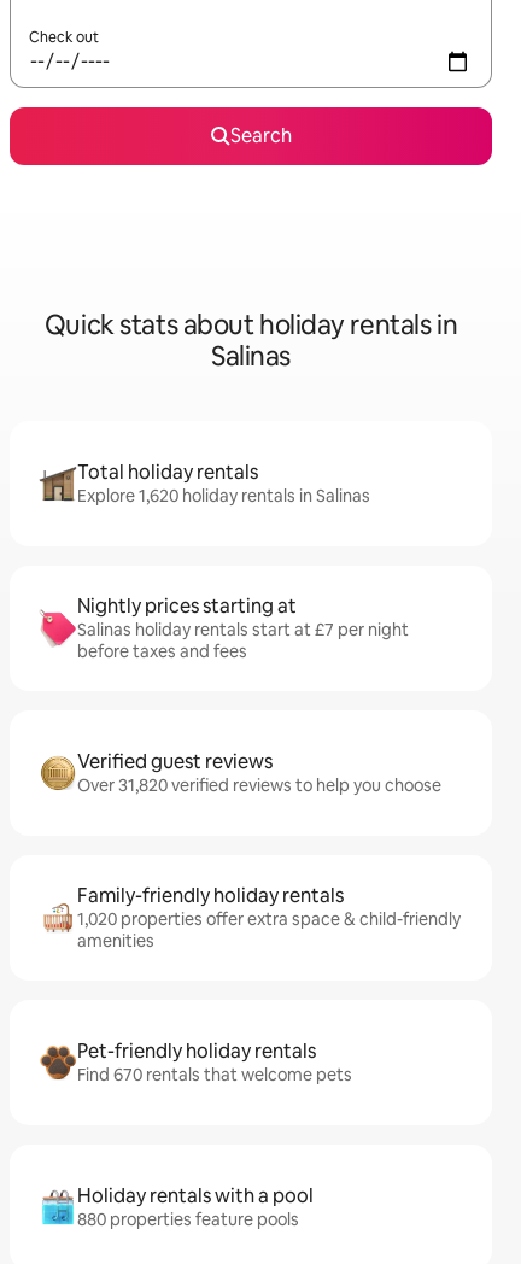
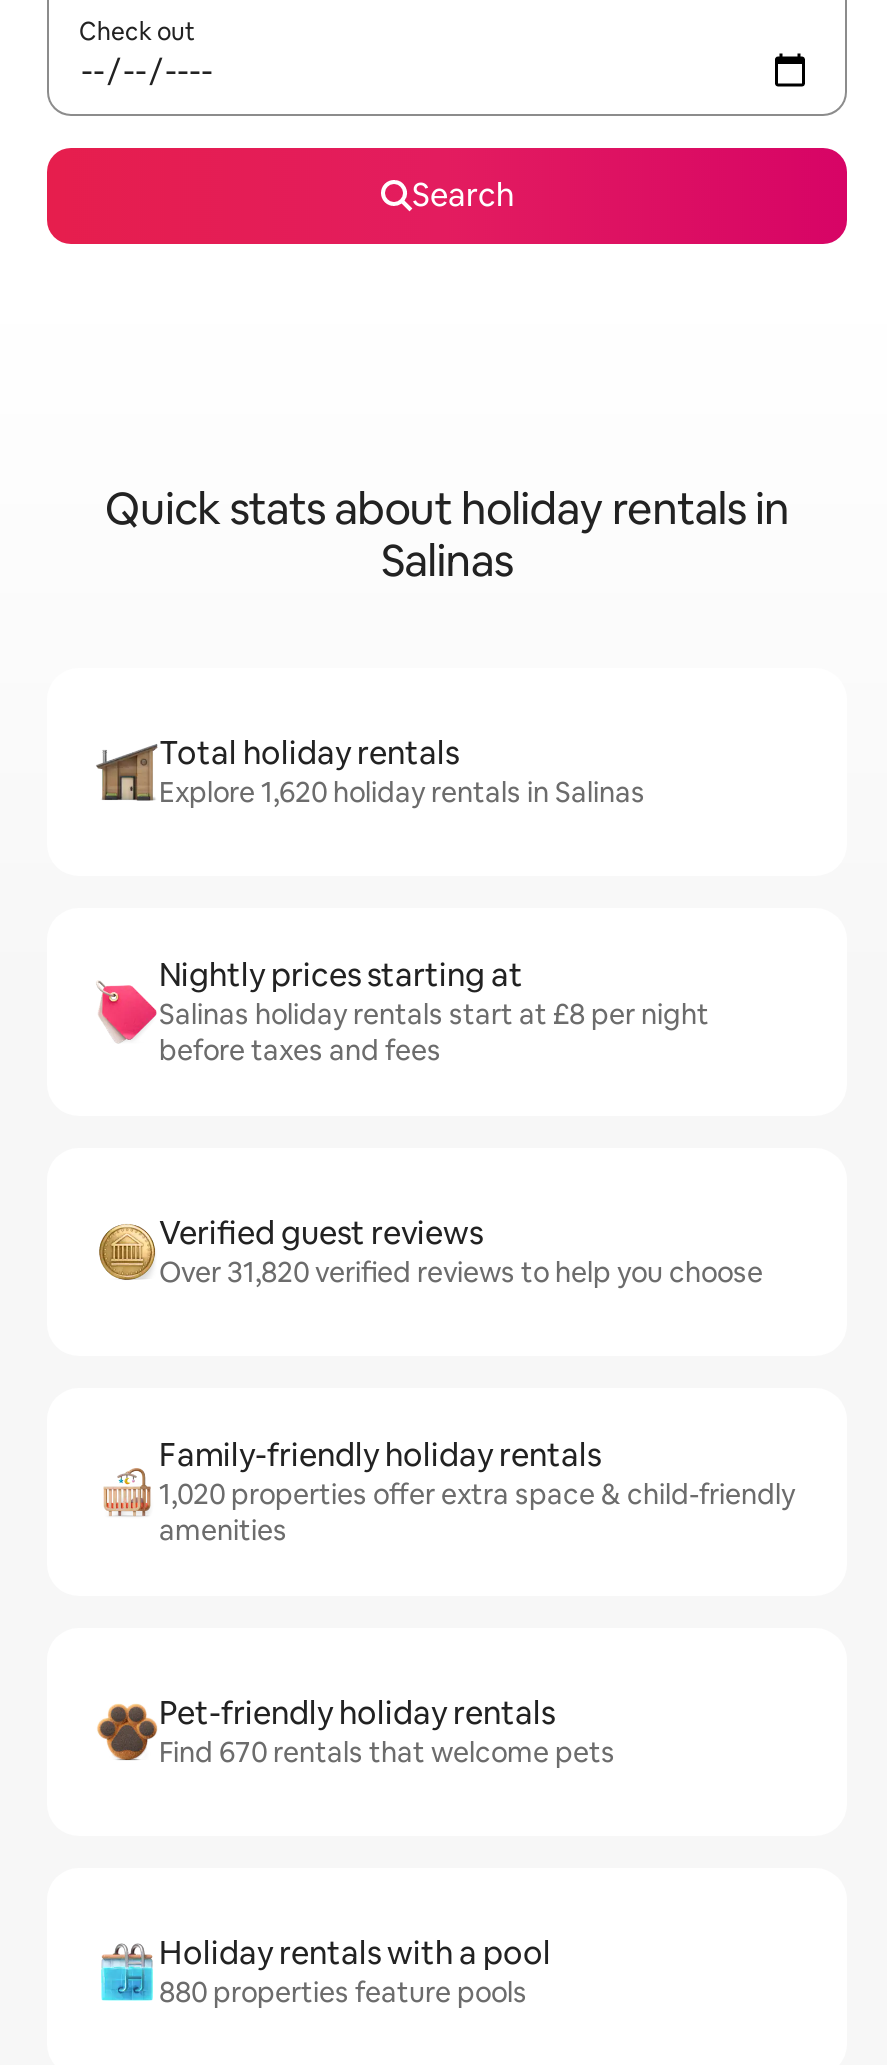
[77,619,409,641] Salinas holiday rentals start at £7 per night -> [159,995,709,1031] Salinas holiday rentals start at £8 per night

